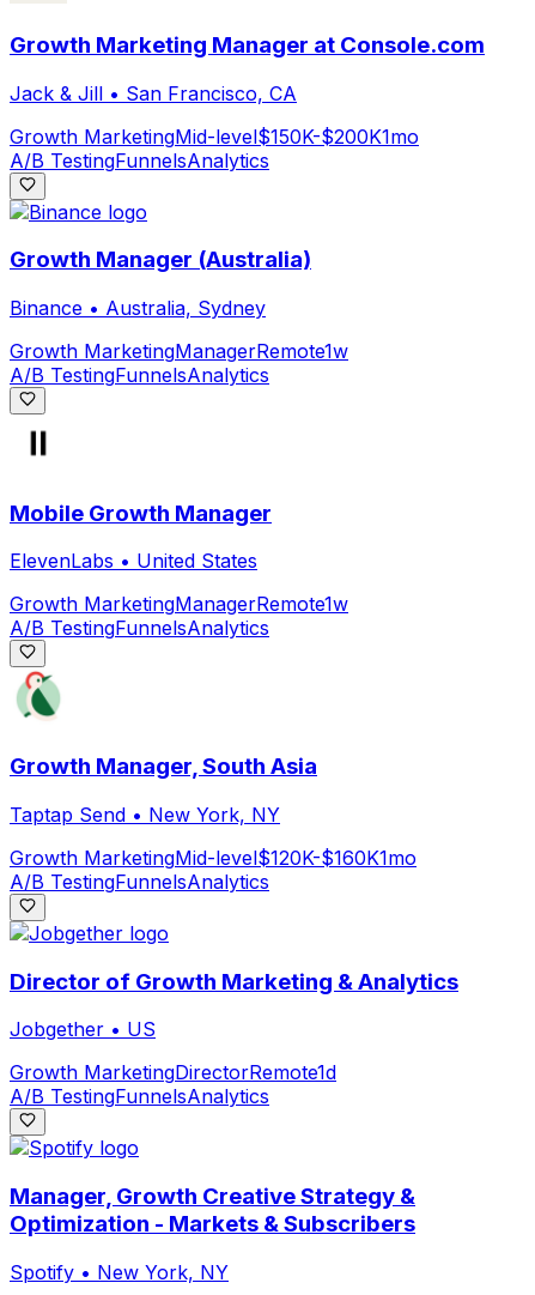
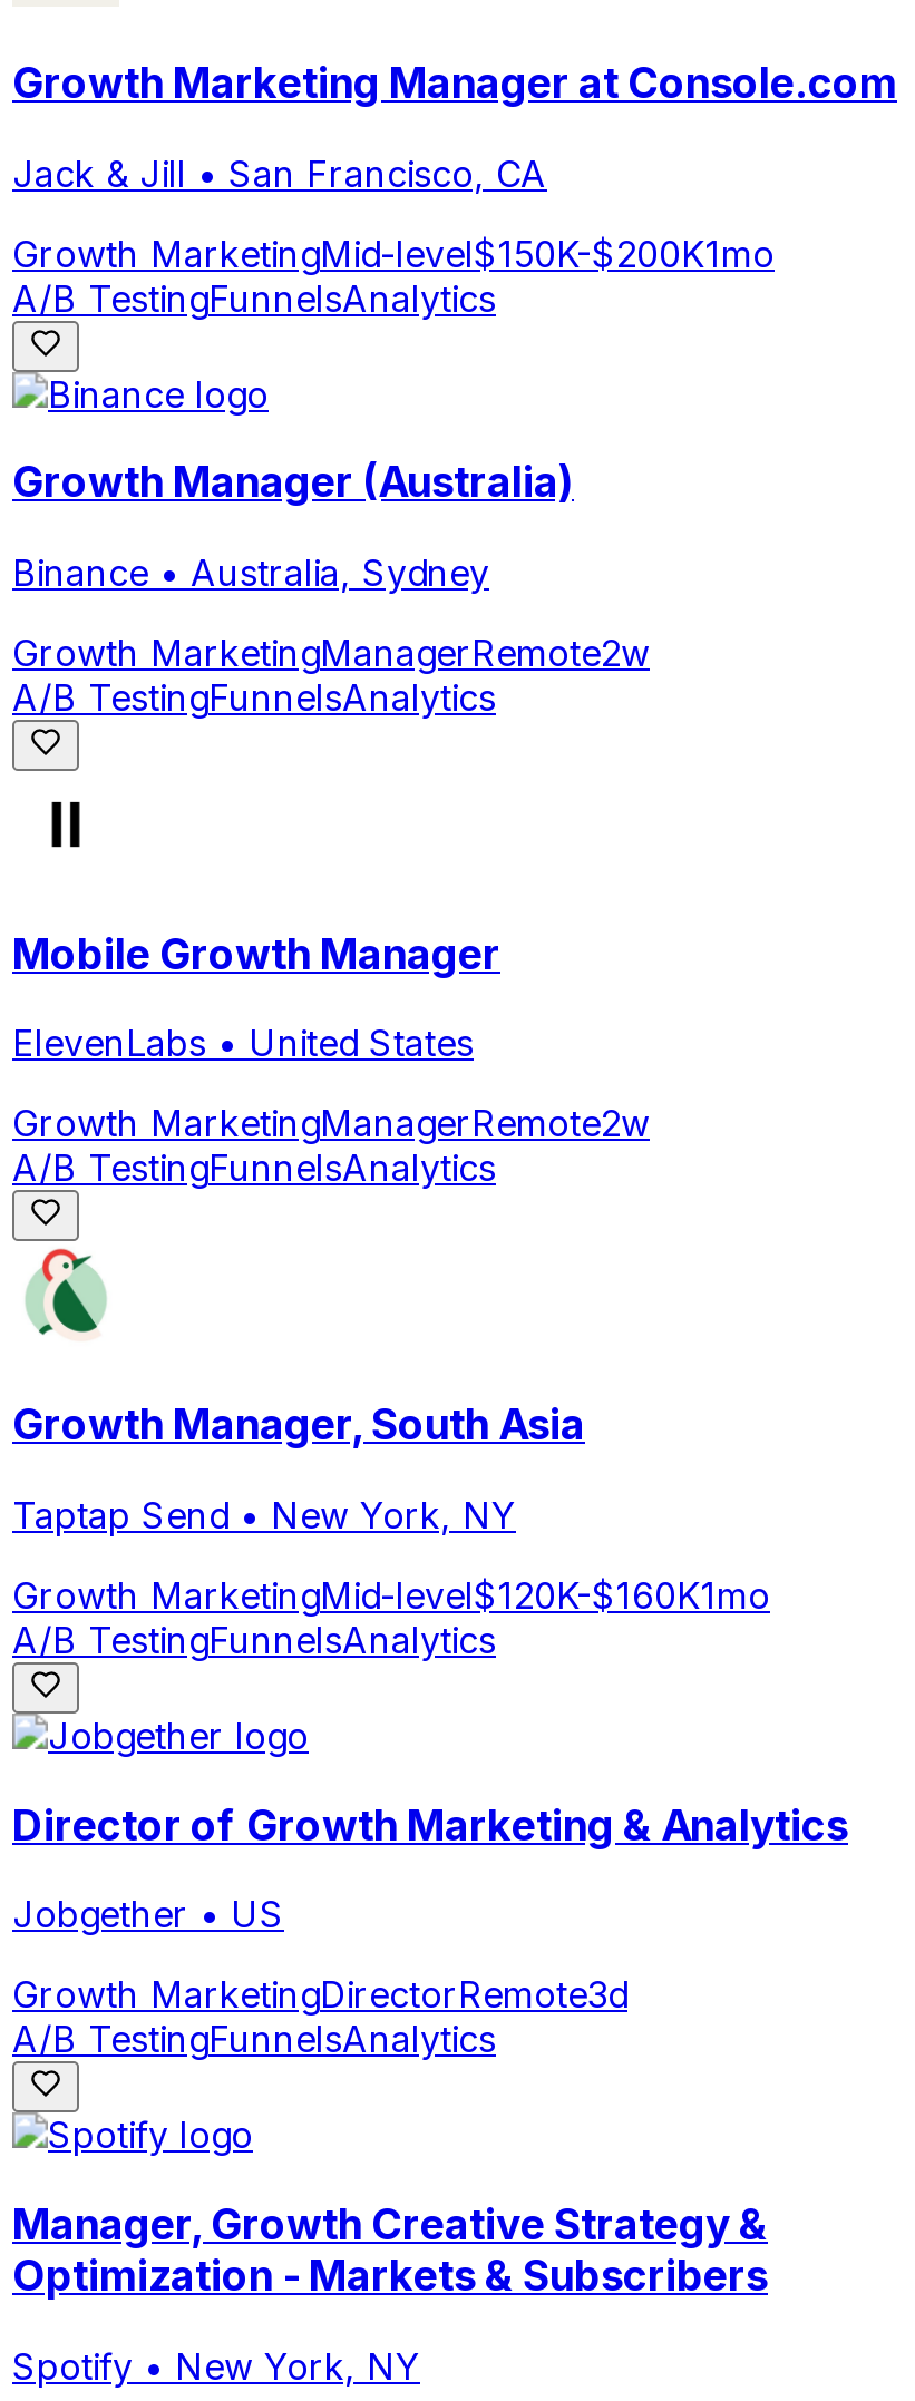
[10,339,348,363] Growth MarketingManagerRemote1w -> [12,630,650,675] Growth MarketingManagerRemote2w
[10,592,348,616] Growth MarketingManagerRemote1w -> [12,1102,650,1146] Growth MarketingManagerRemote2w
[10,1060,336,1084] Growth MarketingDirectorRemote1d -> [12,1972,627,2017] Growth MarketingDirectorRemote3d

